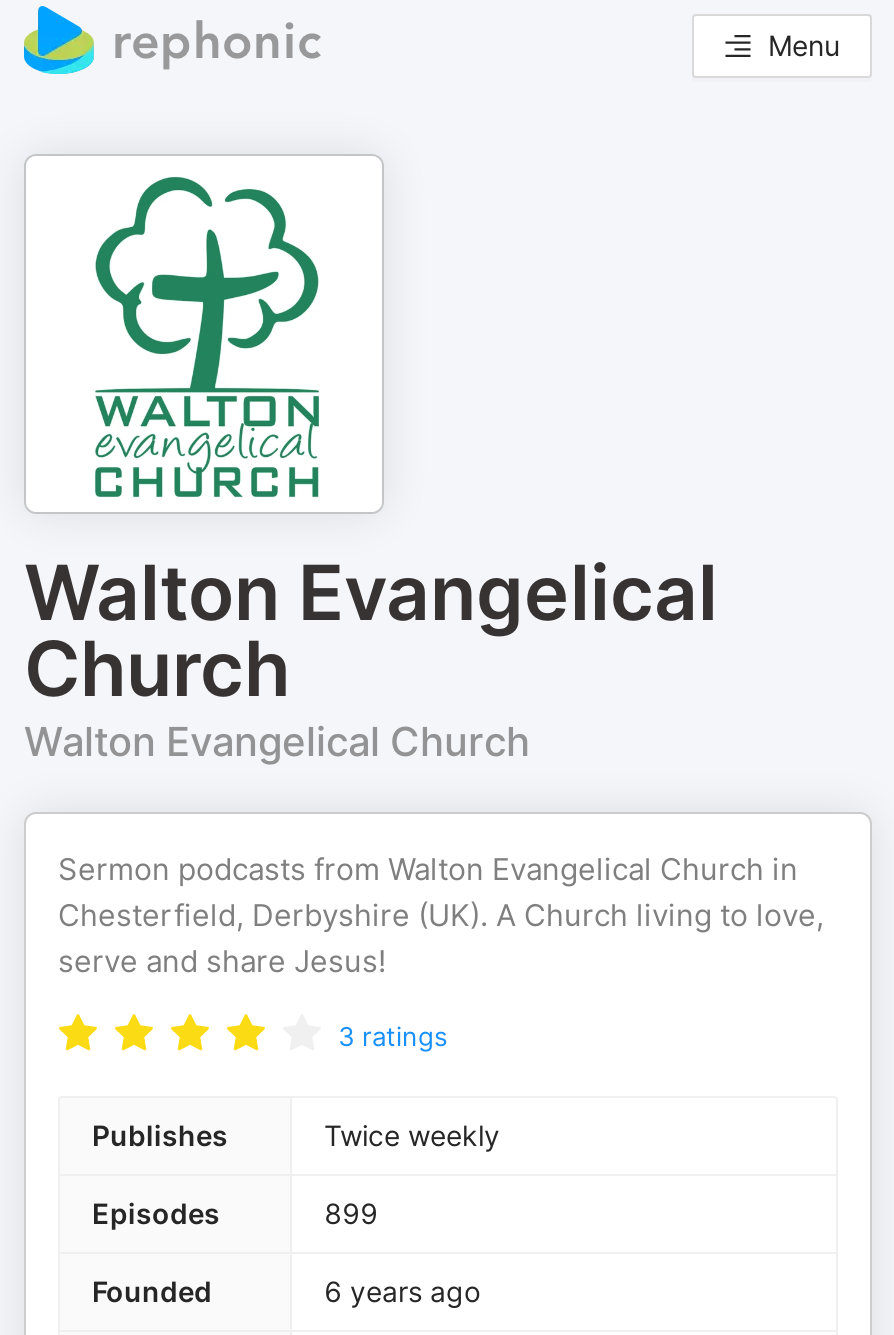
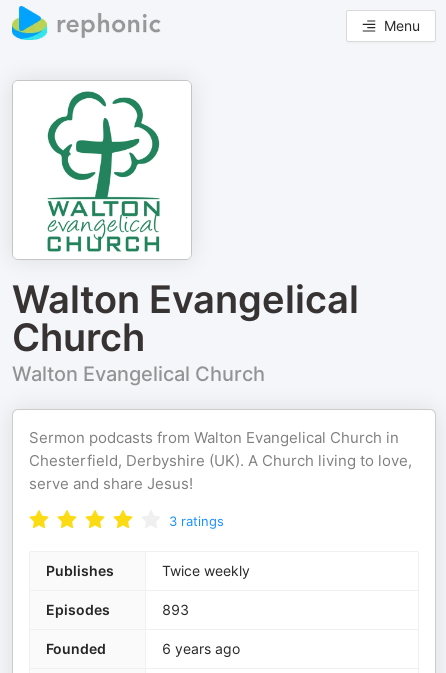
[324,1196,378,1230] 899 -> [162,601,189,618] 893

